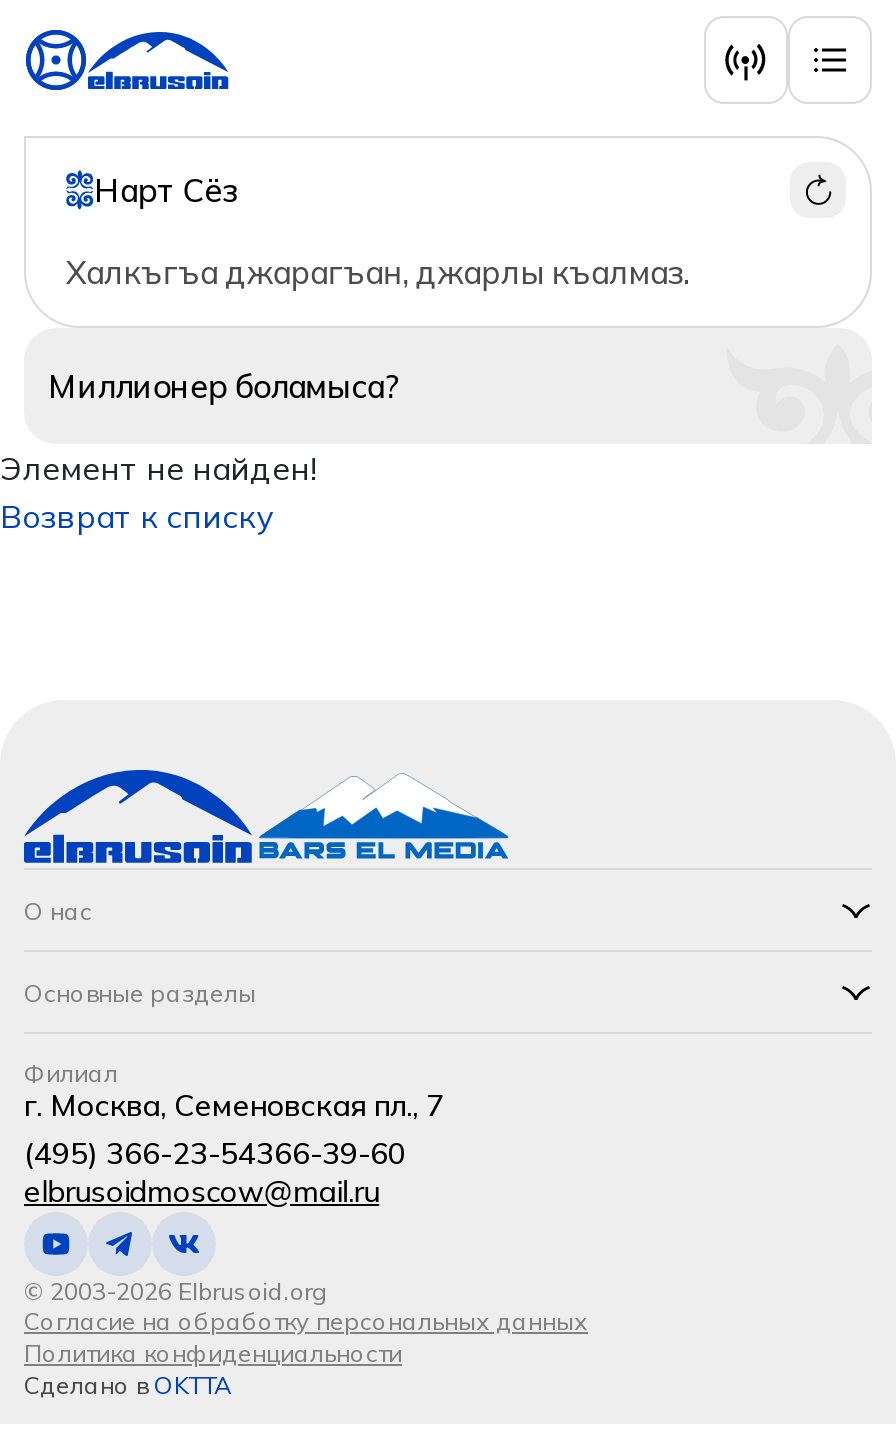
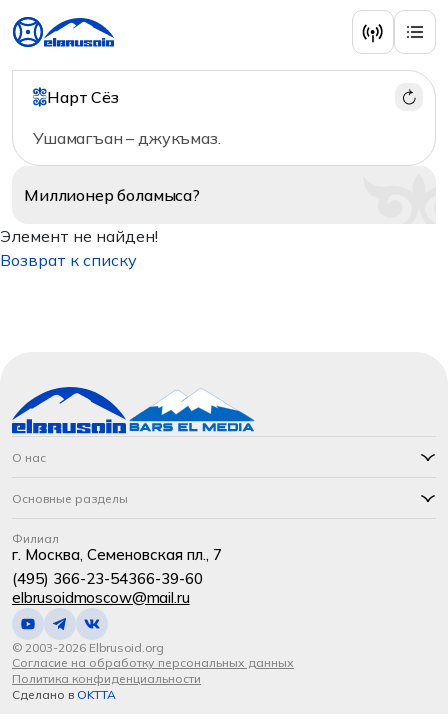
[66,252,689,292] Халкъгъа джарагъан, джарлы къалмаз. -> [33,128,221,148] Ушамагъан – джукъмаз.

